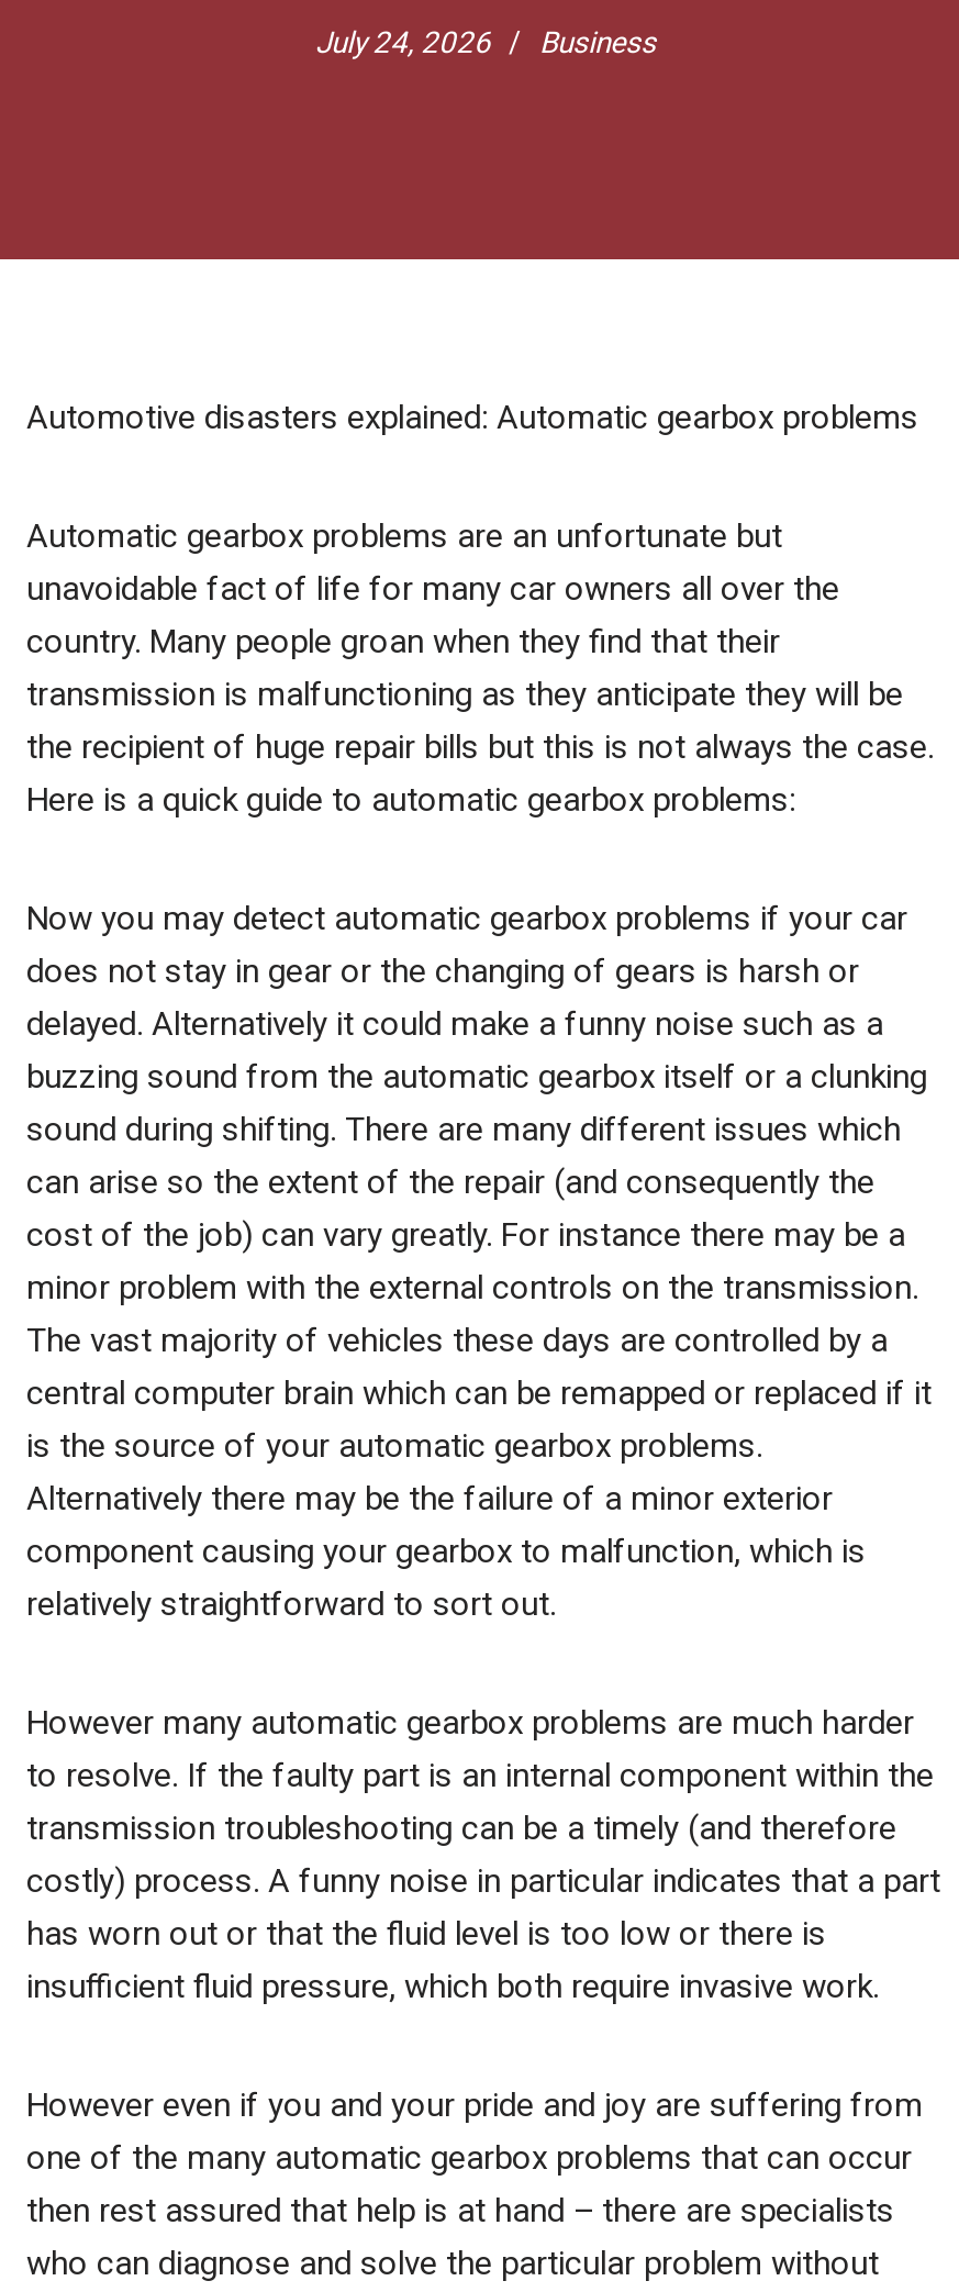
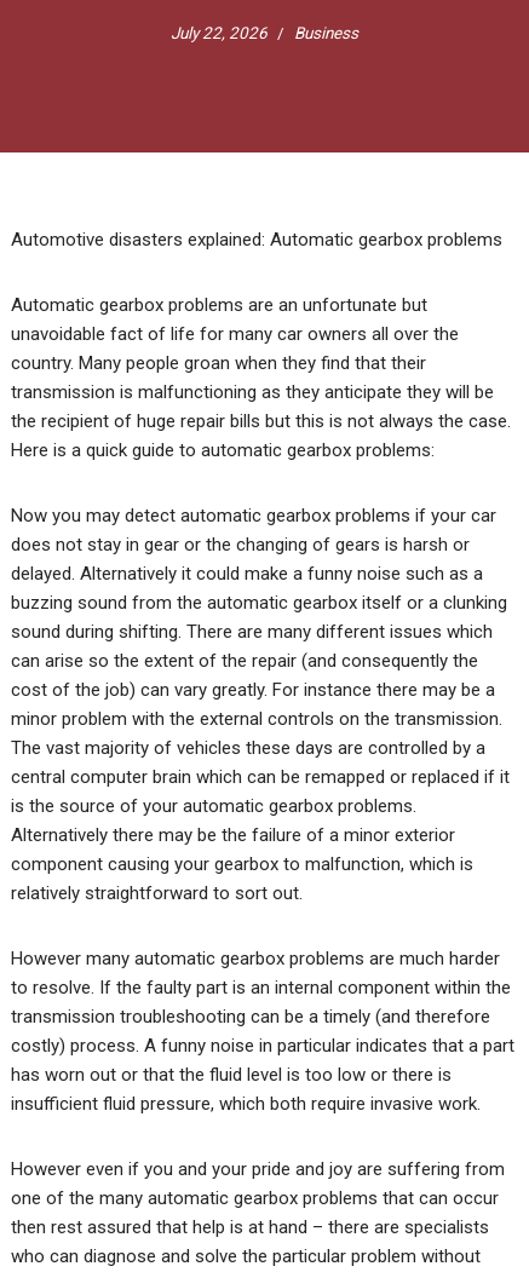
[315,23,656,58] July 24, 2026 Business -> [170,22,358,42] July 22, 2026 Business

